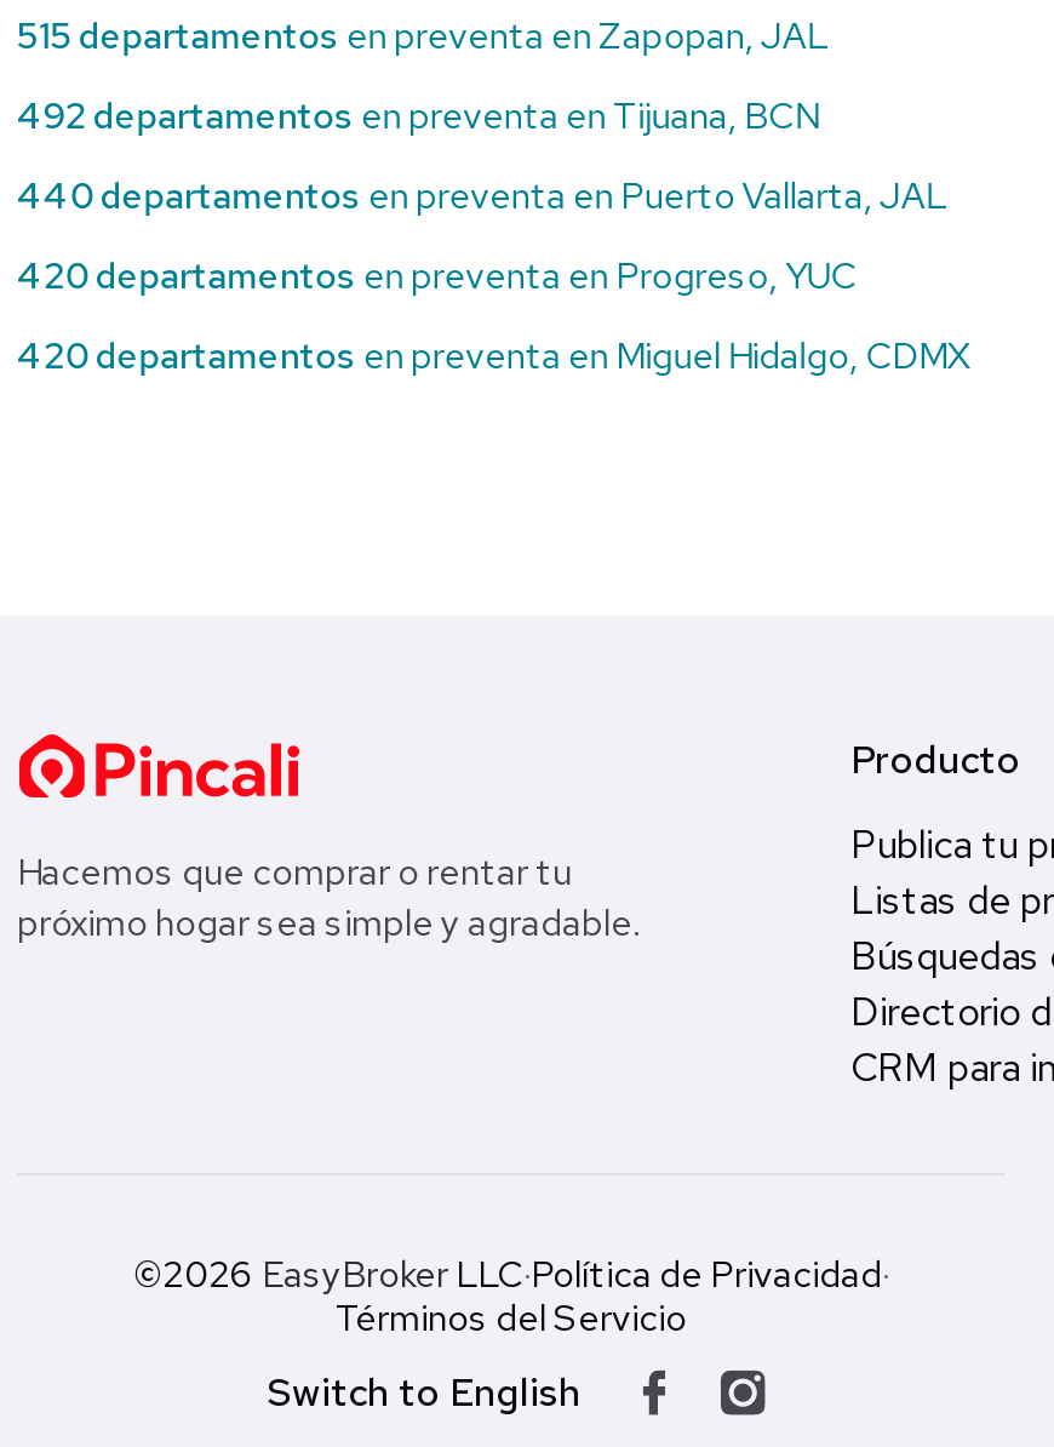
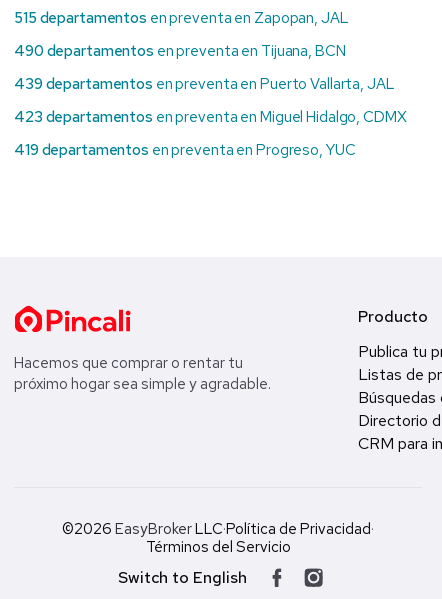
[17,91,818,140] 492 departamentos en preventa en Tijuana, BCN -> [14,41,346,61] 490 departamentos en preventa en Tijuana, BCN
[17,171,947,220] 440 departamentos en preventa en Puerto Vallarta, JAL -> [14,74,395,94] 439 departamentos en preventa en Puerto Vallarta, JAL
[17,251,857,300] 420 departamentos en preventa en Progreso, YUC -> [14,107,407,127] 423 departamentos en preventa en Miguel Hidalgo, CDMX
[17,331,971,380] 420 departamentos en preventa en Miguel Hidalgo, CDMX -> [14,140,355,160] 419 departamentos en preventa en Progreso, YUC

